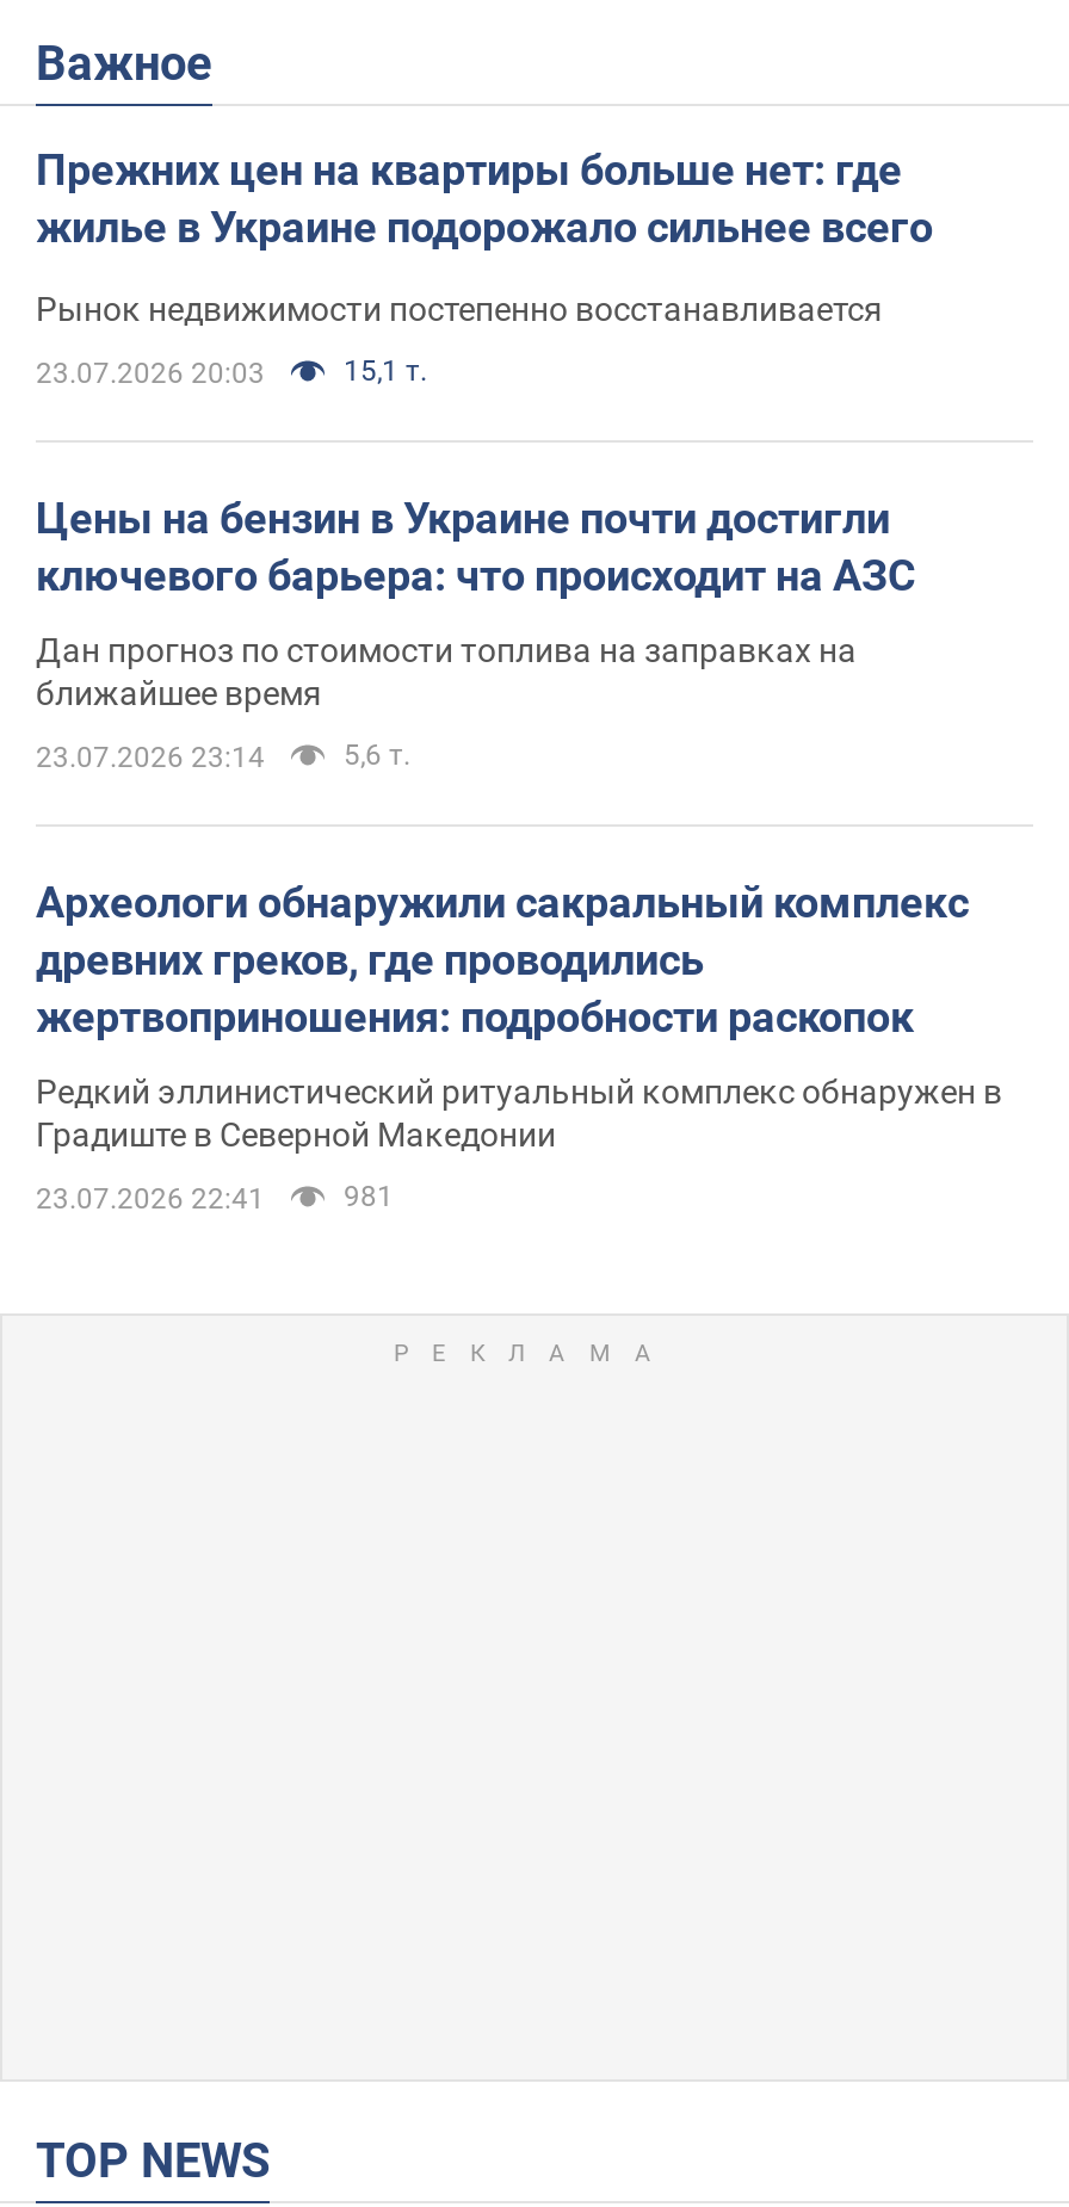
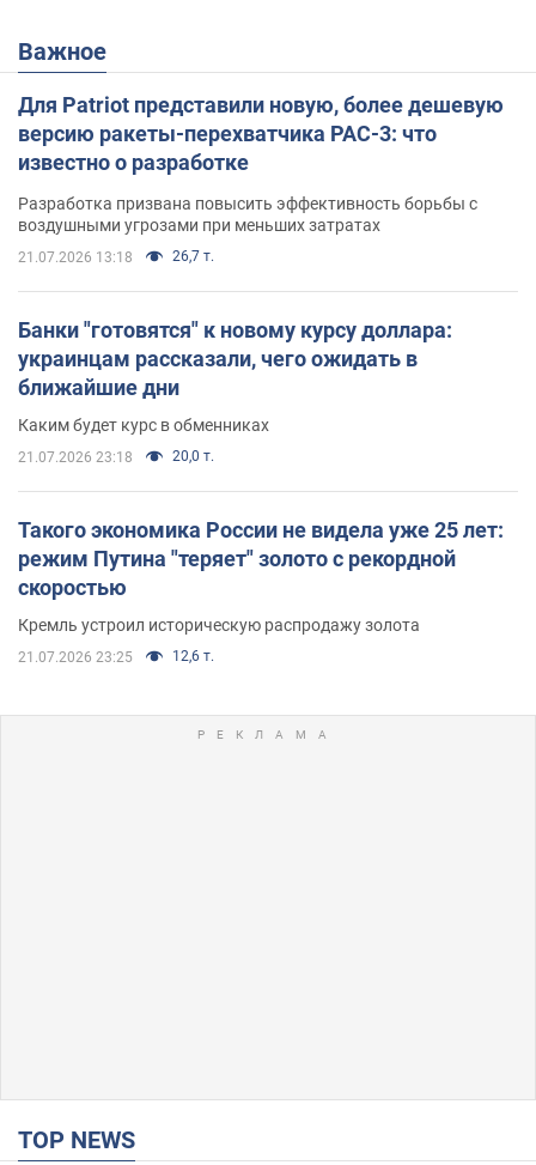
[36,144,933,251] Прежних цен на квартиры больше нет: где | жилье в Украине подорожало сильнее всего -> [18,92,504,174] Для Patriot представили новую, более дешевую | версию ракеты-перехватчика PAC-3: что | известно о разработке
[36,289,883,327] Рынок недвижимости постепенно восстанавливается -> [18,194,477,234] Разработка призвана повысить эффективность борьбы с | воздушными угрозами при меньших затратах
[36,354,427,389] 23.07.2026 20:03 | 15,1 т. -> [18,247,214,265] 21.07.2026 13:18 | 26,7 т.
[36,492,916,599] Цены на бензин в Украине почти достигли | ключевого барьера: что происходит на АЗС -> [18,317,452,400] Банки "готовятся" к новому курсу доллара: | украинцам рассказали, чего ожидать в | ближайшие дни
[36,630,857,711] Дан прогноз по стоимости топлива на заправках на | ближайшее время -> [18,415,269,434] Каким будет курс в обменниках
[36,738,410,774] 23.07.2026 23:14 | 5,6 т. -> [18,447,214,465] 21.07.2026 23:18 | 20,0 т.
[36,876,969,1041] Археологи обнаружили сакральный комплекс | древних греков, где проводились | жертвоприношения: подробности раскопок -> [18,517,504,600] Такого экономика России не видела уже 25 лет: | режим Путина "теряет" золото с рекордной | скоростью
[36,1072,1002,1153] Редкий эллинистический ритуальный комплекс обнаружен в | Градиште в Северной Македонии -> [18,615,420,634] Кремль устроил историческую распродажу золота
[36,1179,394,1215] 23.07.2026 22:41 | 981 -> [18,647,214,665] 21.07.2026 23:25 | 12,6 т.

